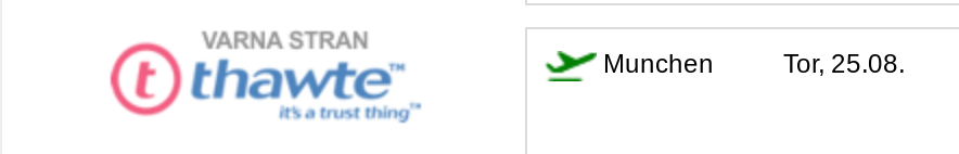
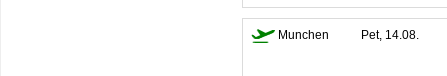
[108,29,423,125] [image] -> none
[783,49,905,79] Tor, 25.08. -> [361,28,419,42] Pet, 14.08.

